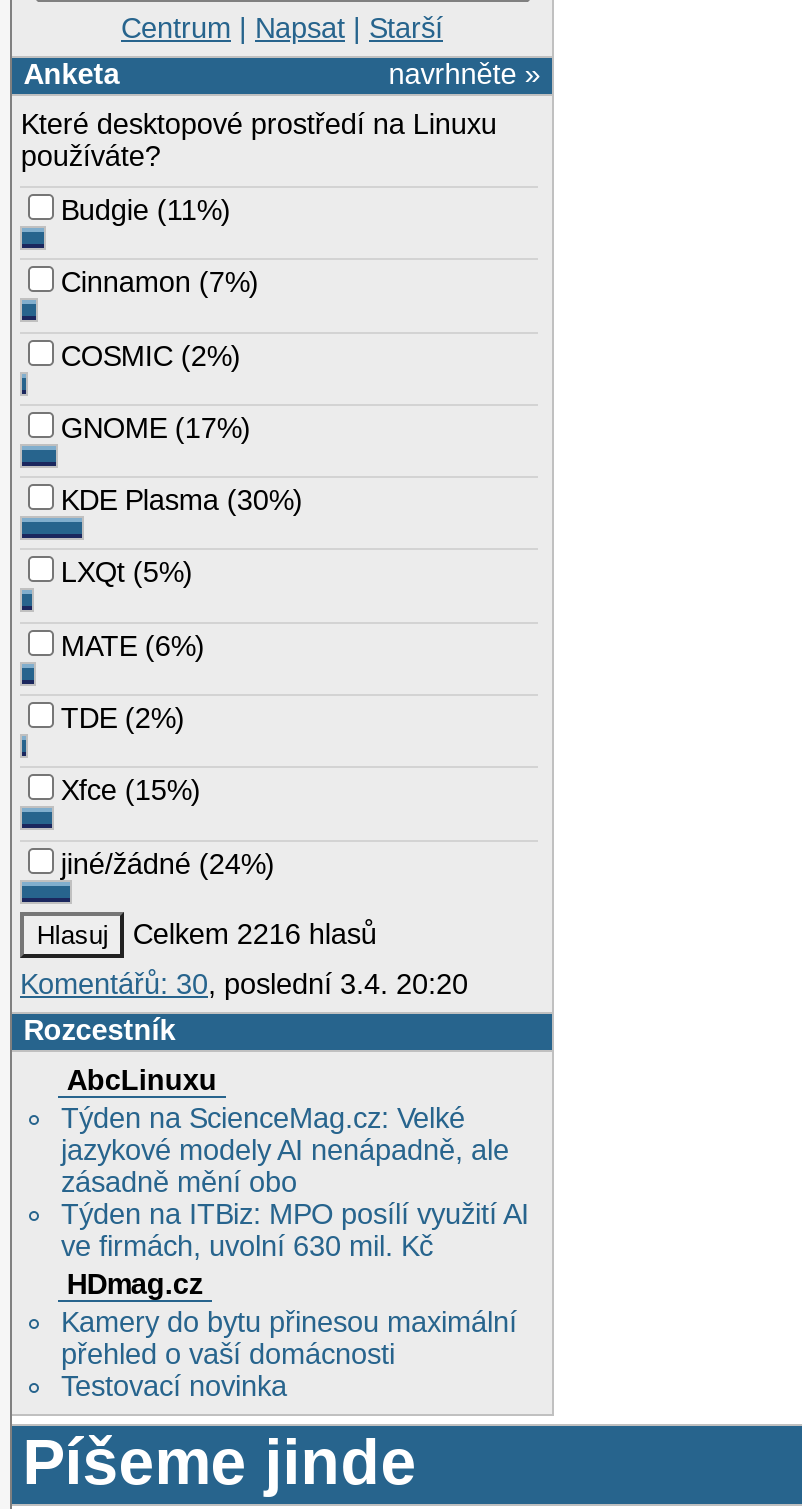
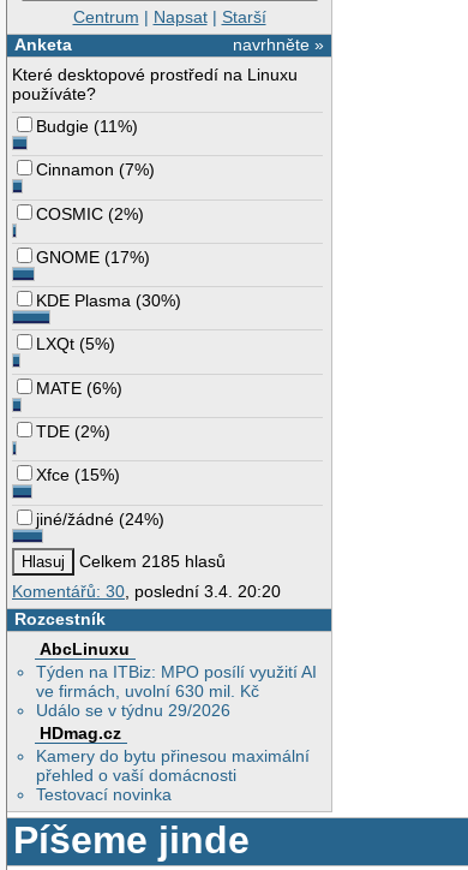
[125,918,377,950] Celkem 2216 hlasů -> [75,552,226,571] Celkem 2185 hlasů
[61,1102,509,1198] Týden na ScienceMag.cz: Velké | jazykové modely AI nenápadně, ale | zásadně mění obo -> none
moved [61,1198,529,1262] -> [37,662,317,700]: Týden na ITBiz: MPO posílí využití AI | ve firmách, uvolní 630 mil. Kč
none -> [37,700,231,720] Událo se v týdnu 29/2026

